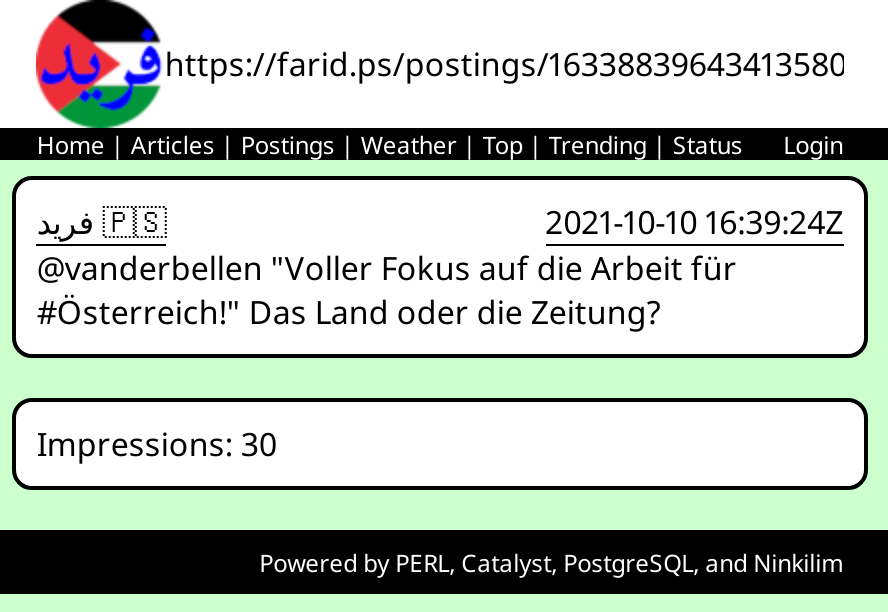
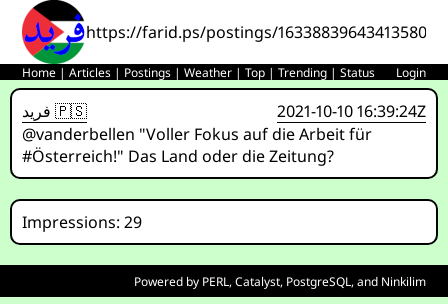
[37,422,277,466] Impressions: 30 -> [22,211,142,233] Impressions: 29

